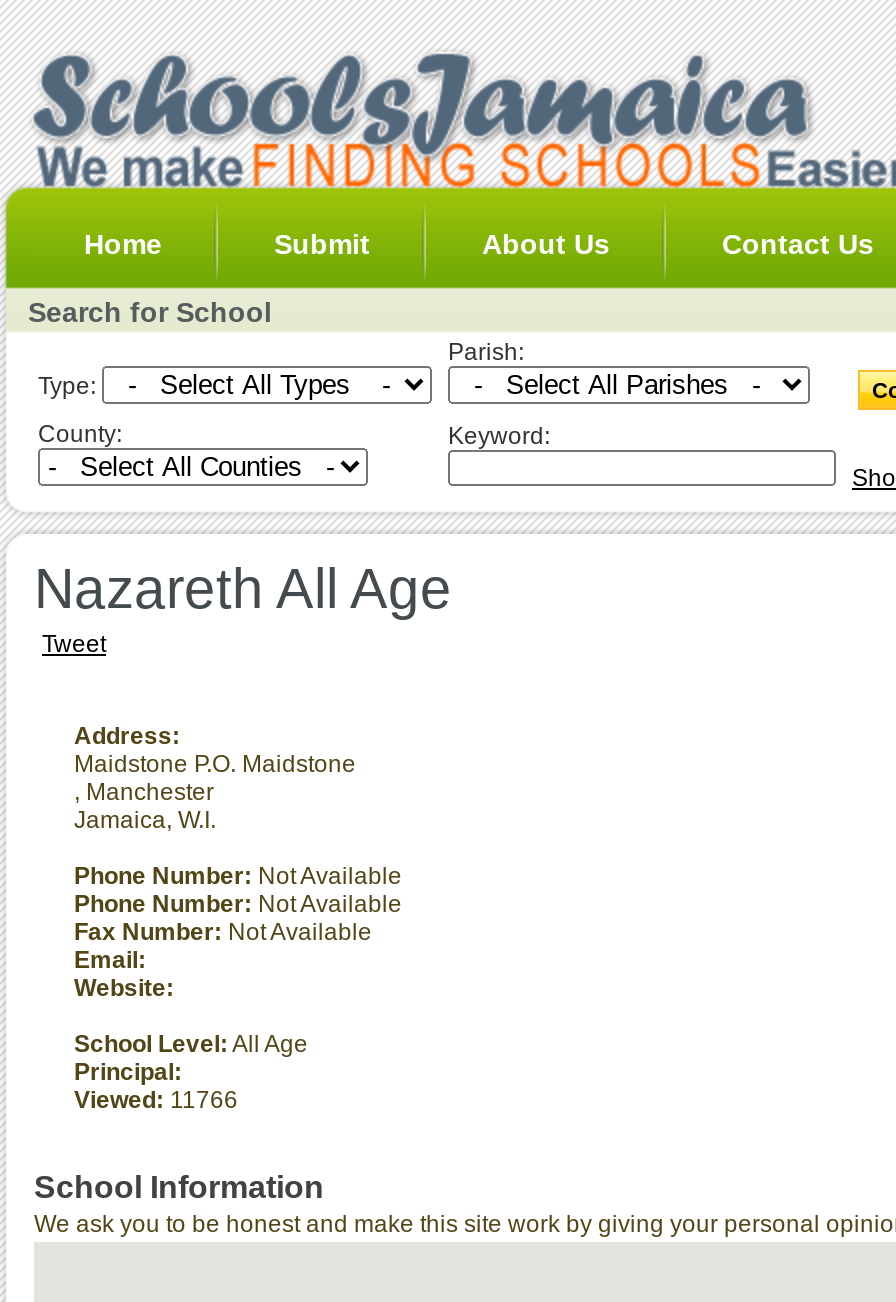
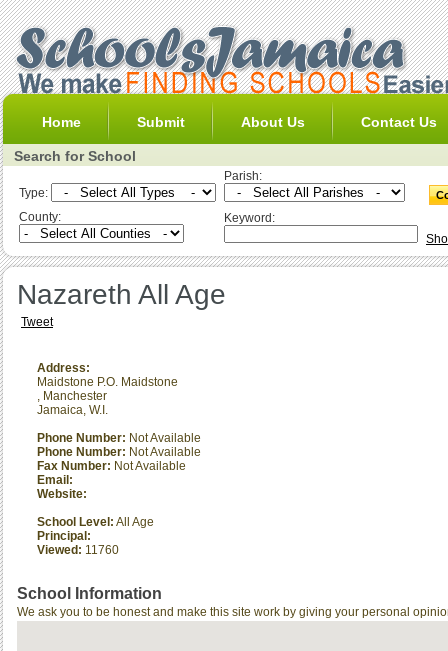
[74,1086,238,1114] Viewed: 11766 -> [37,543,119,557] Viewed: 11760

